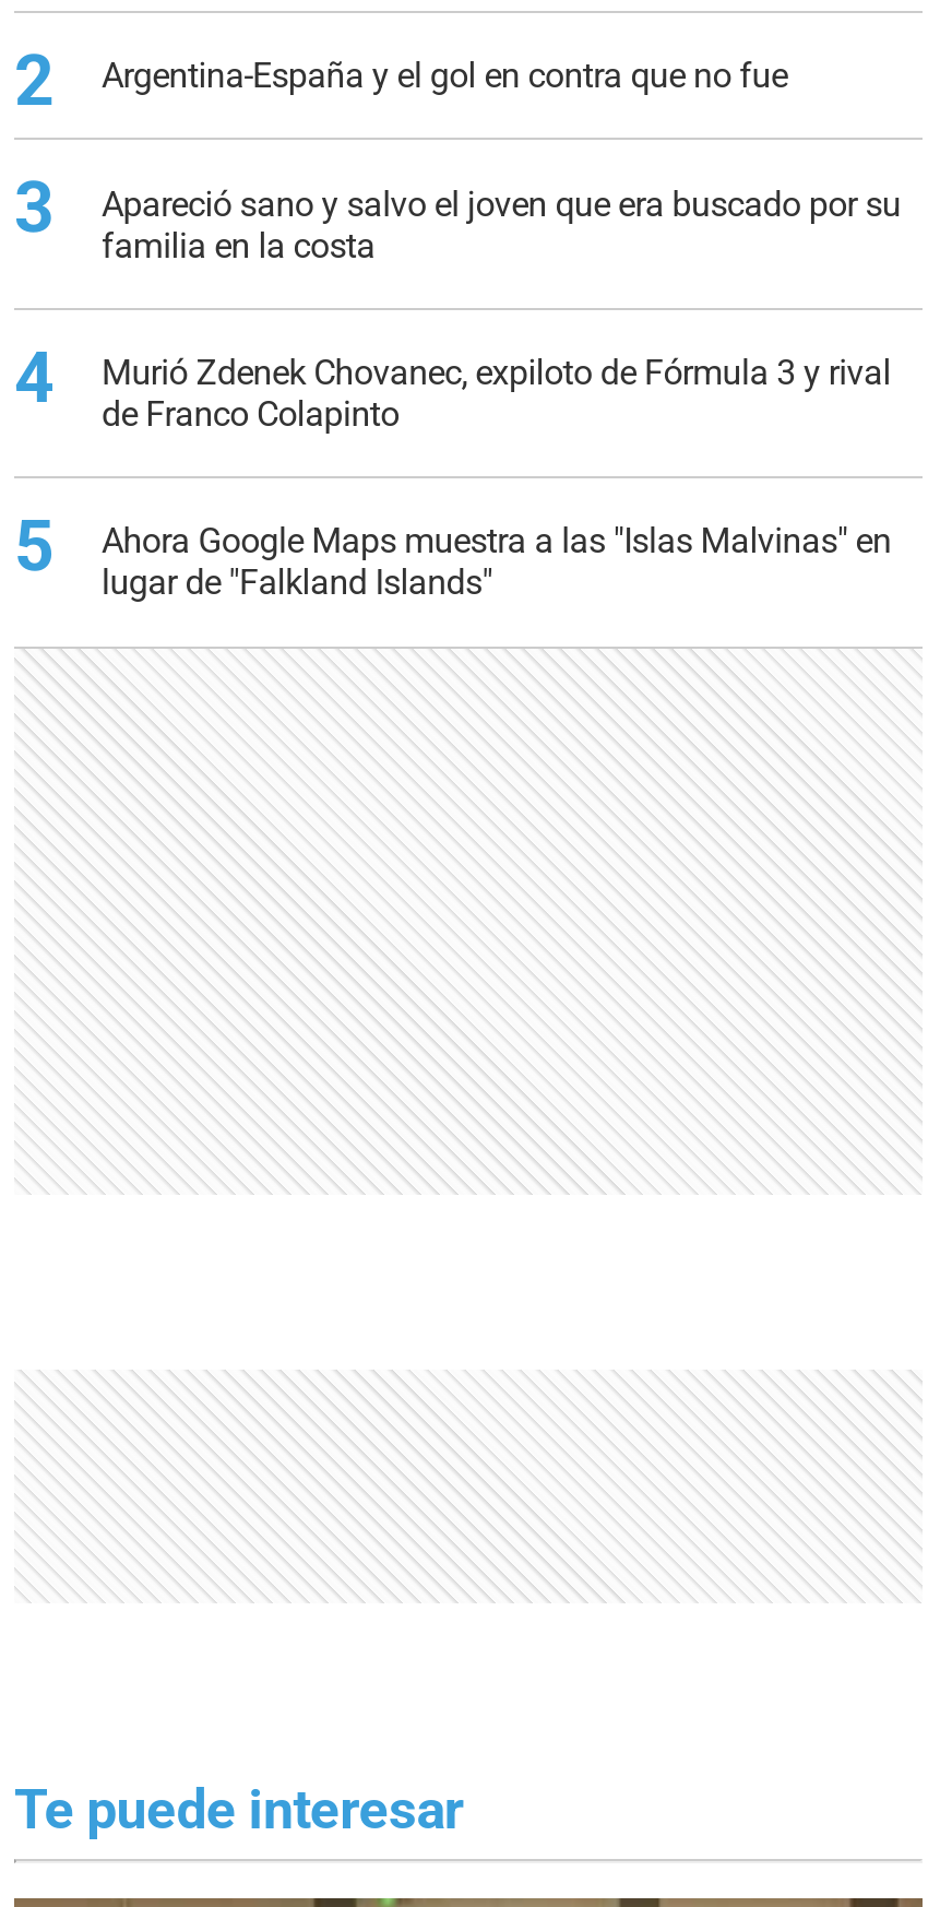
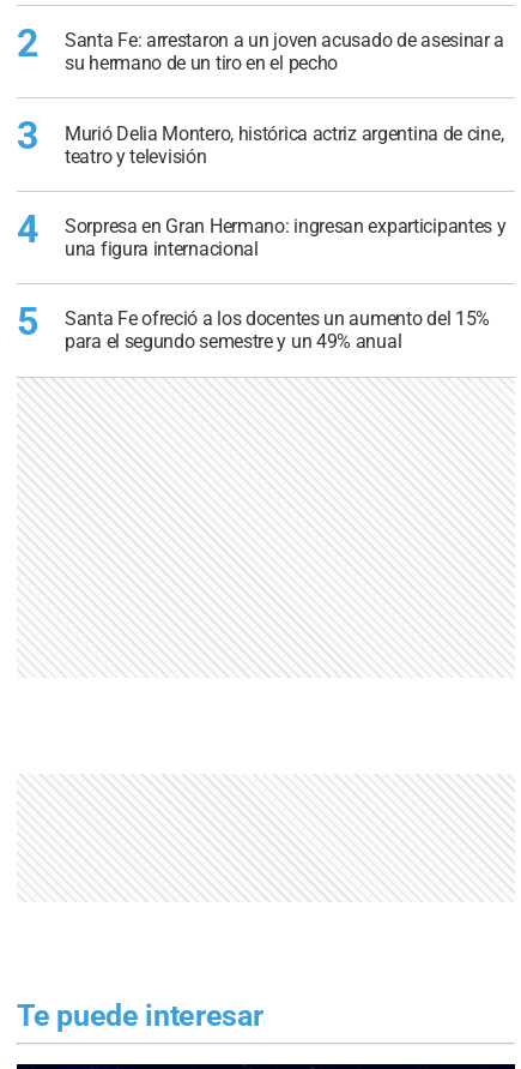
[102,55,788,97] Argentina-España y el gol en contra que no fue -> [65,29,504,75] Santa Fe: arrestaron a un joven acusado de asesinar a | su hermano de un tiro en el pecho
[102,183,901,266] Apareció sano y salvo el joven que era buscado por su | familia en la costa -> [65,122,503,168] Murió Delia Montero, histórica actriz argentina de cine, | teatro y televisión
[102,352,891,435] Murió Zdenek Chovanec, expiloto de Fórmula 3 y rival | de Franco Colapinto -> [65,215,506,260] Sorpresa en Gran Hermano: ingresan exparticipantes y | una figura internacional
[102,521,891,604] Ahora Google Maps muestra a las "Islas Malvinas" en | lugar de "Falkland Islands" -> [65,308,490,353] Santa Fe ofreció a los docentes un aumento del 15% | para el segundo semestre y un 49% anual

